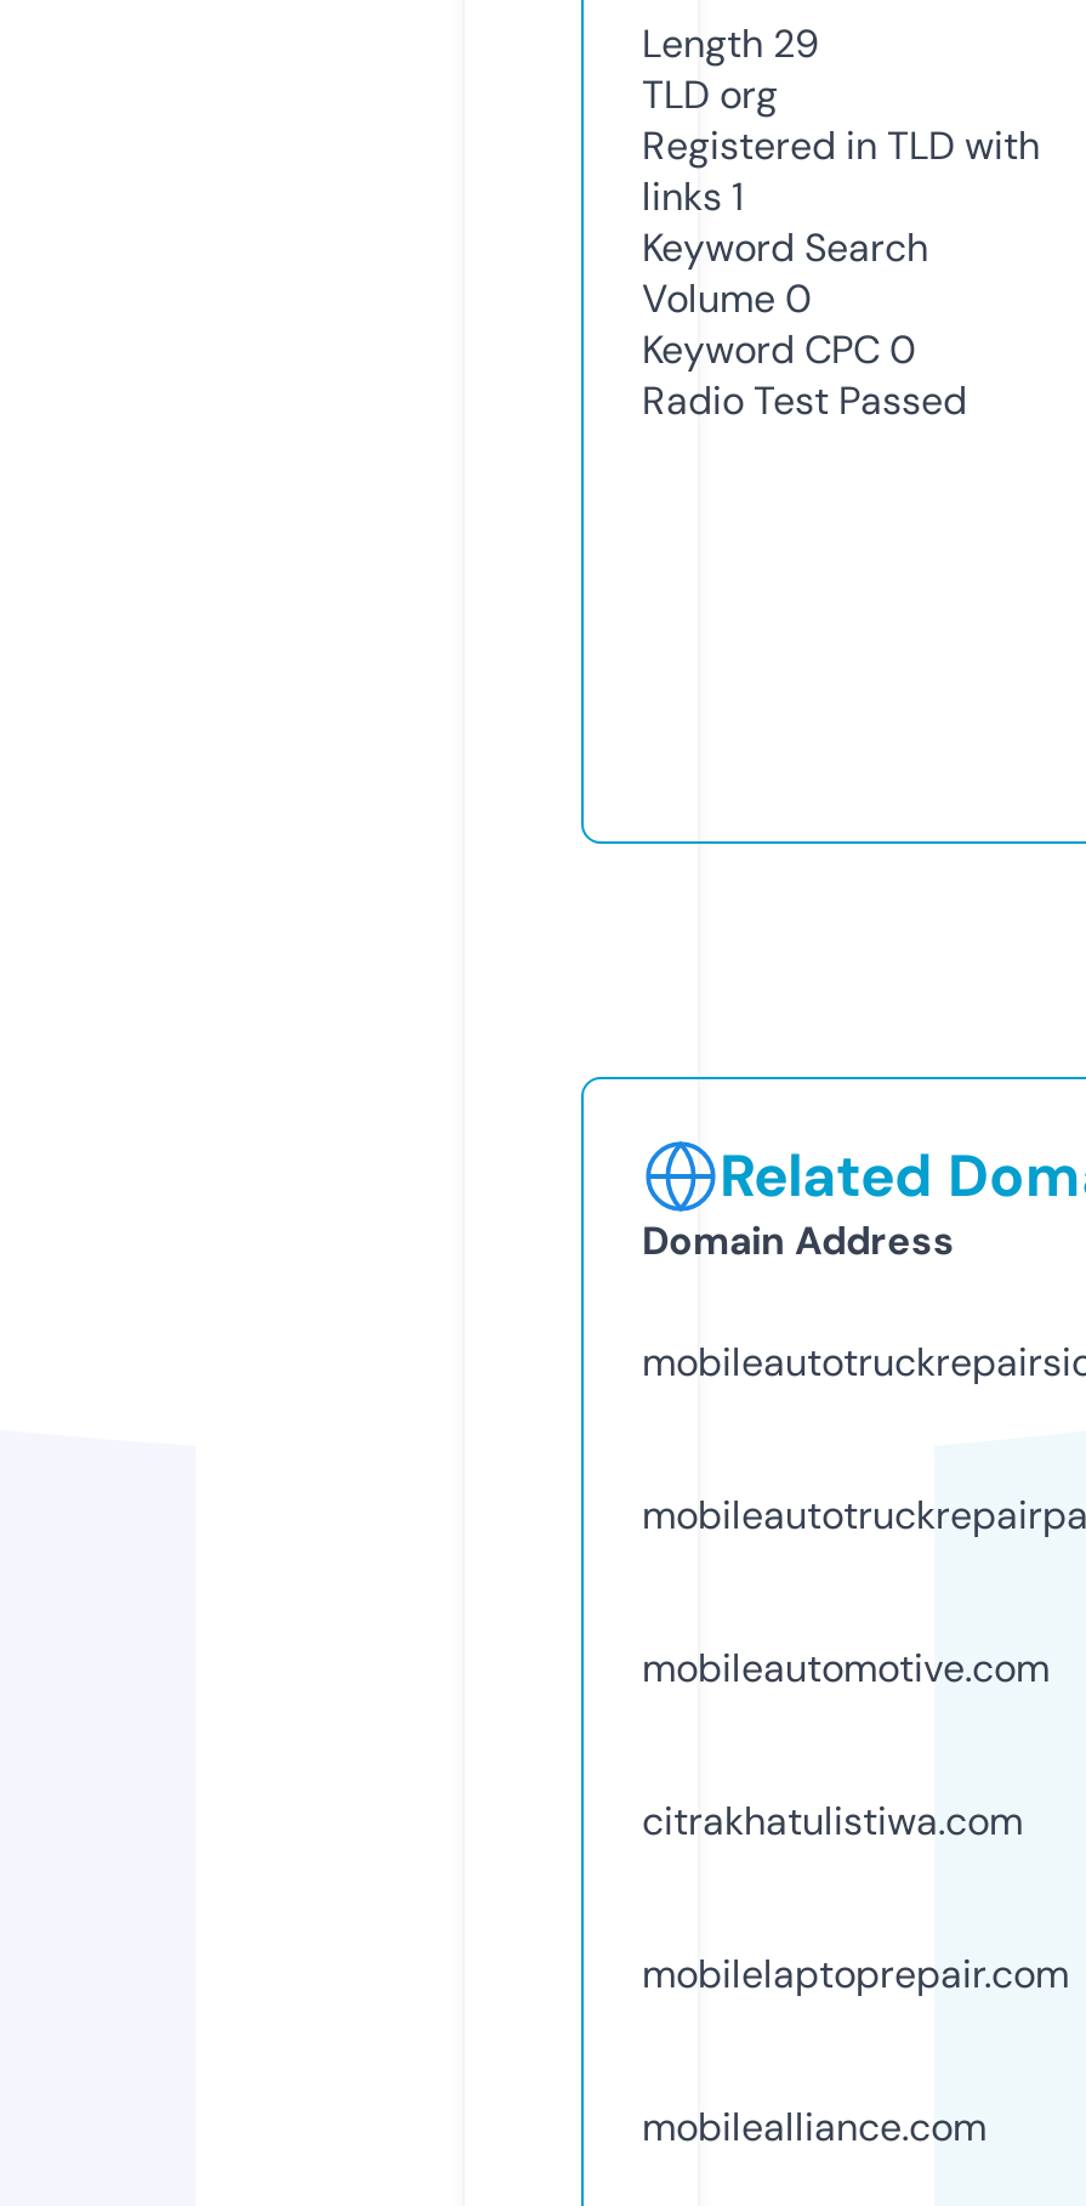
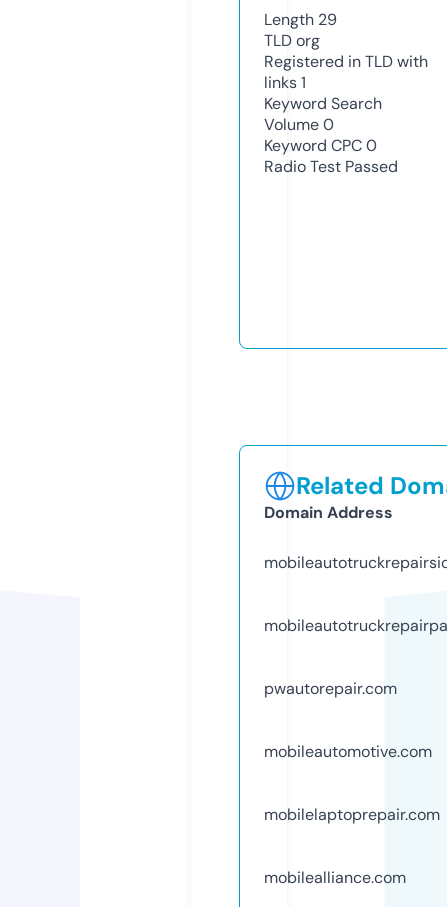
none -> [264,678,397,699] pwautorepair.com
moved [642,1642,1050,1693] -> [264,741,432,762]: mobileautomotive.com
[642,1795,1023,1846] citrakhatulistiwa.com -> none

